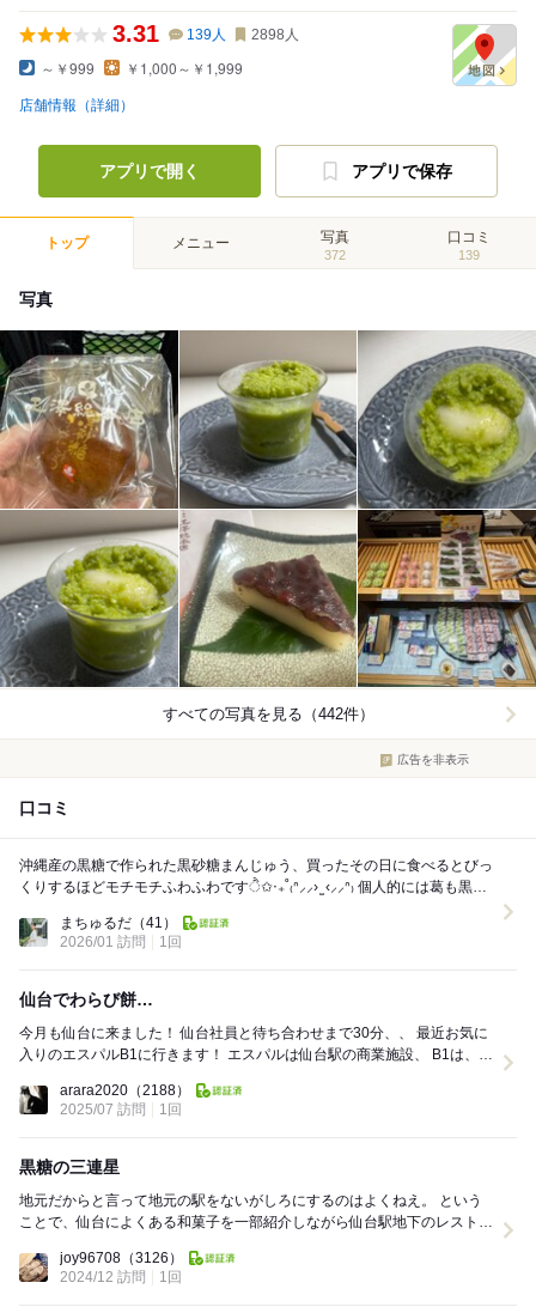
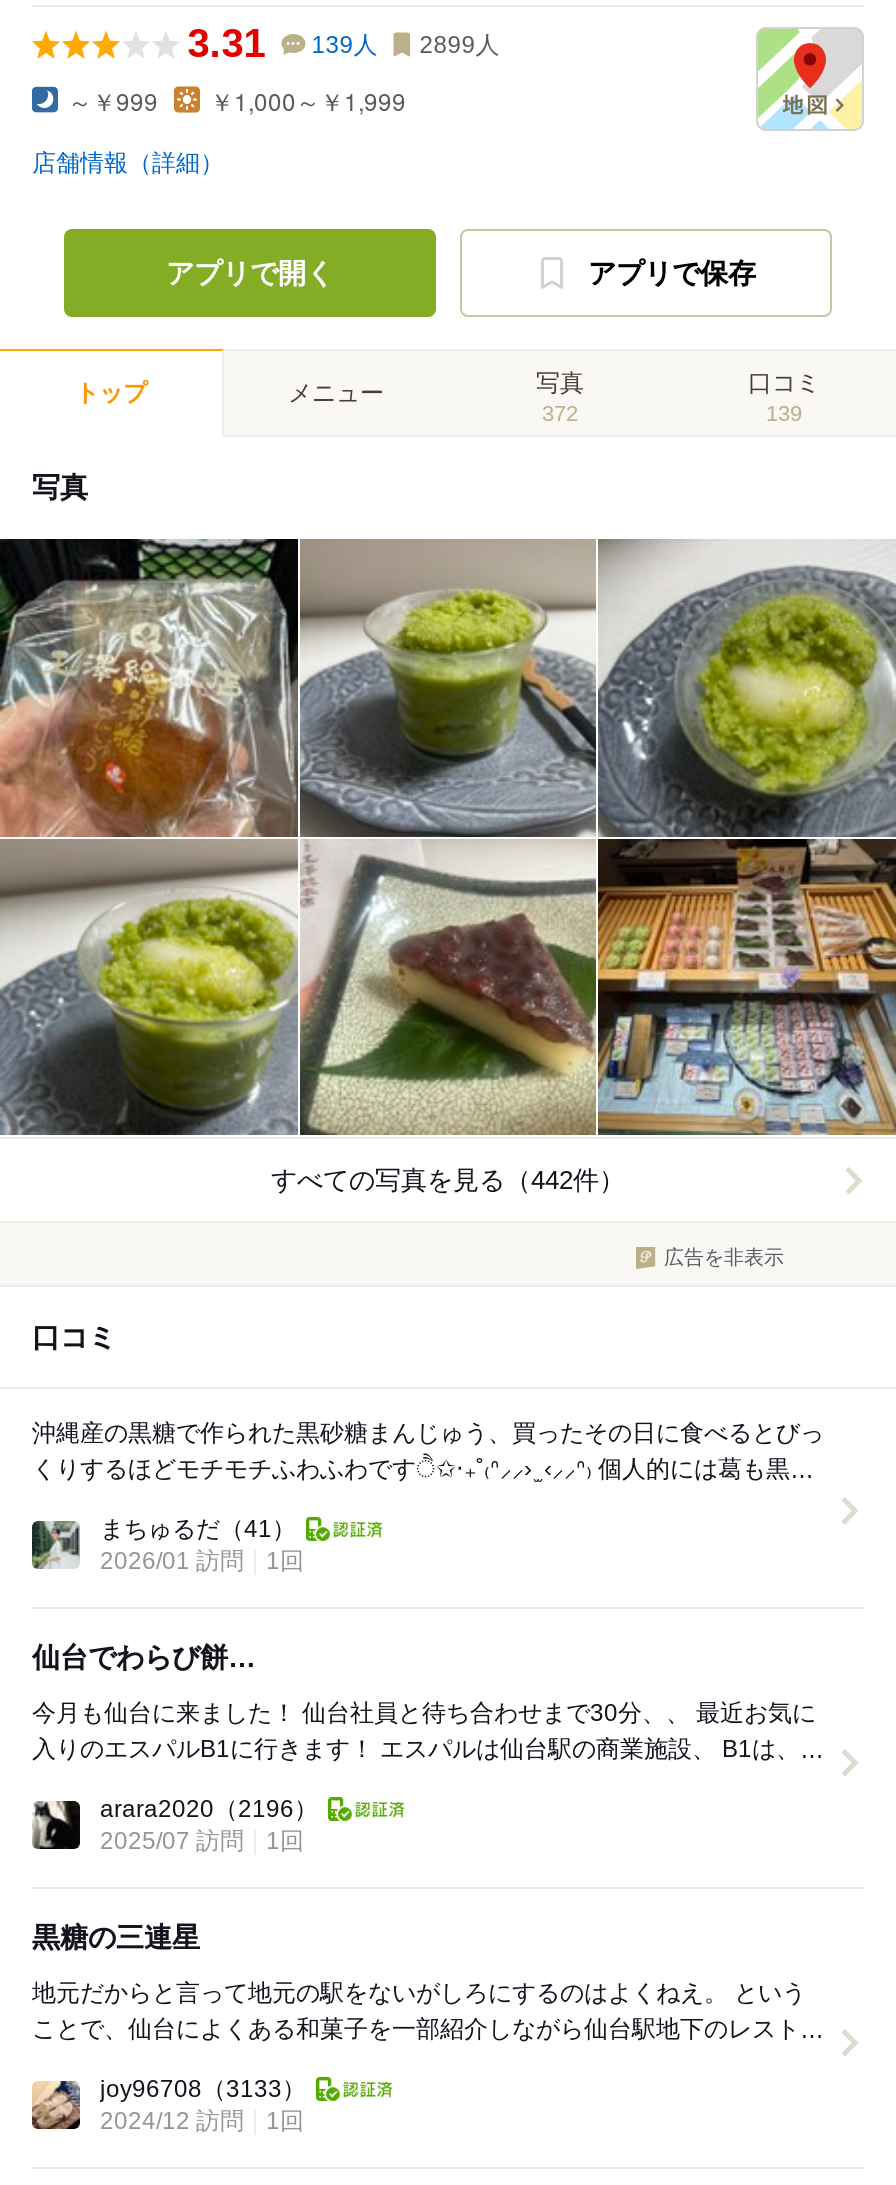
[112,20,299,47] 3.31 139人 2898人 -> [188,21,500,65] 3.31 139人 2899人
[60,1082,190,1099] arara2020（2188） -> [100,1796,318,1824] arara2020（2196）
[60,1250,183,1267] joy96708（3126） -> [100,2076,306,2104] joy96708（3133）

